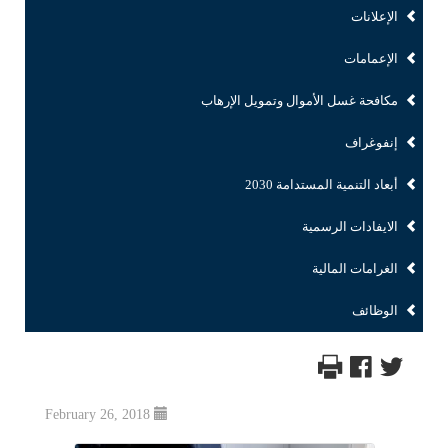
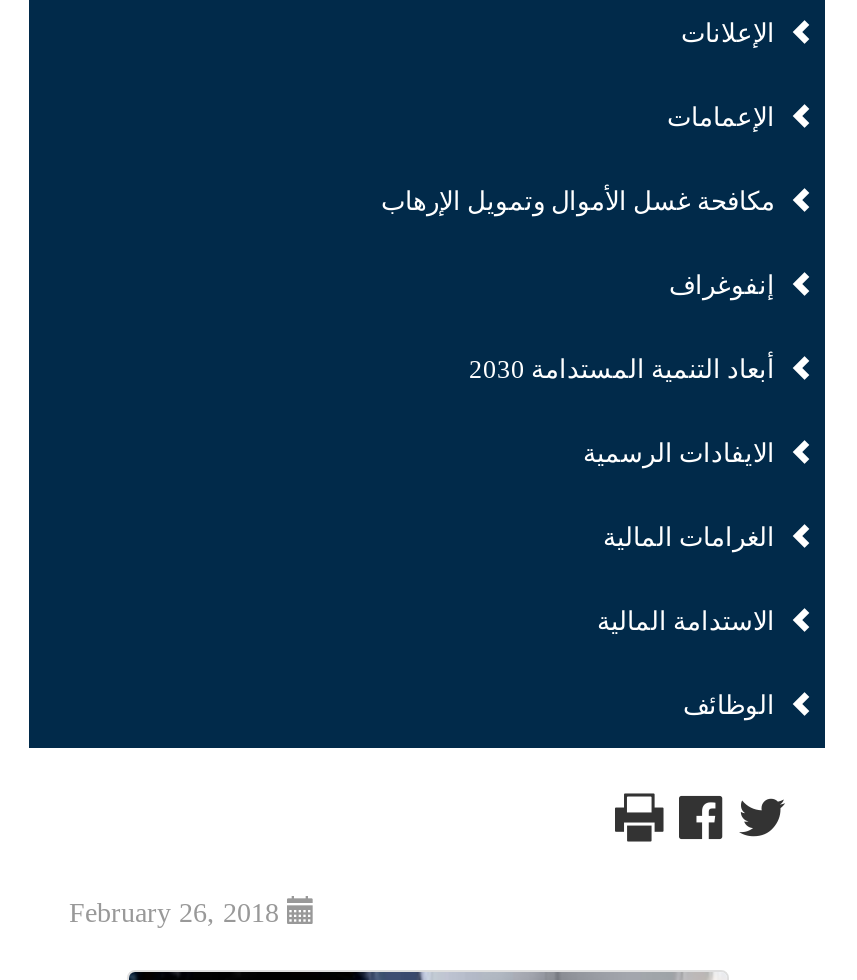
none -> [597,607,775,637] الاستدامة المالية

